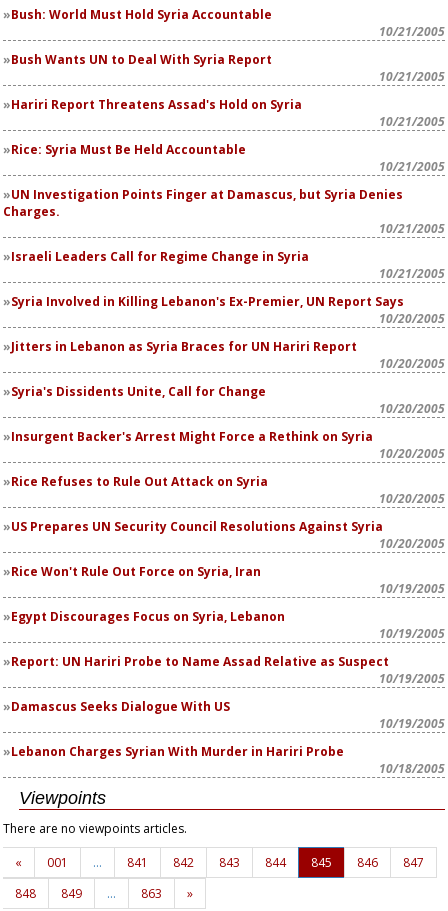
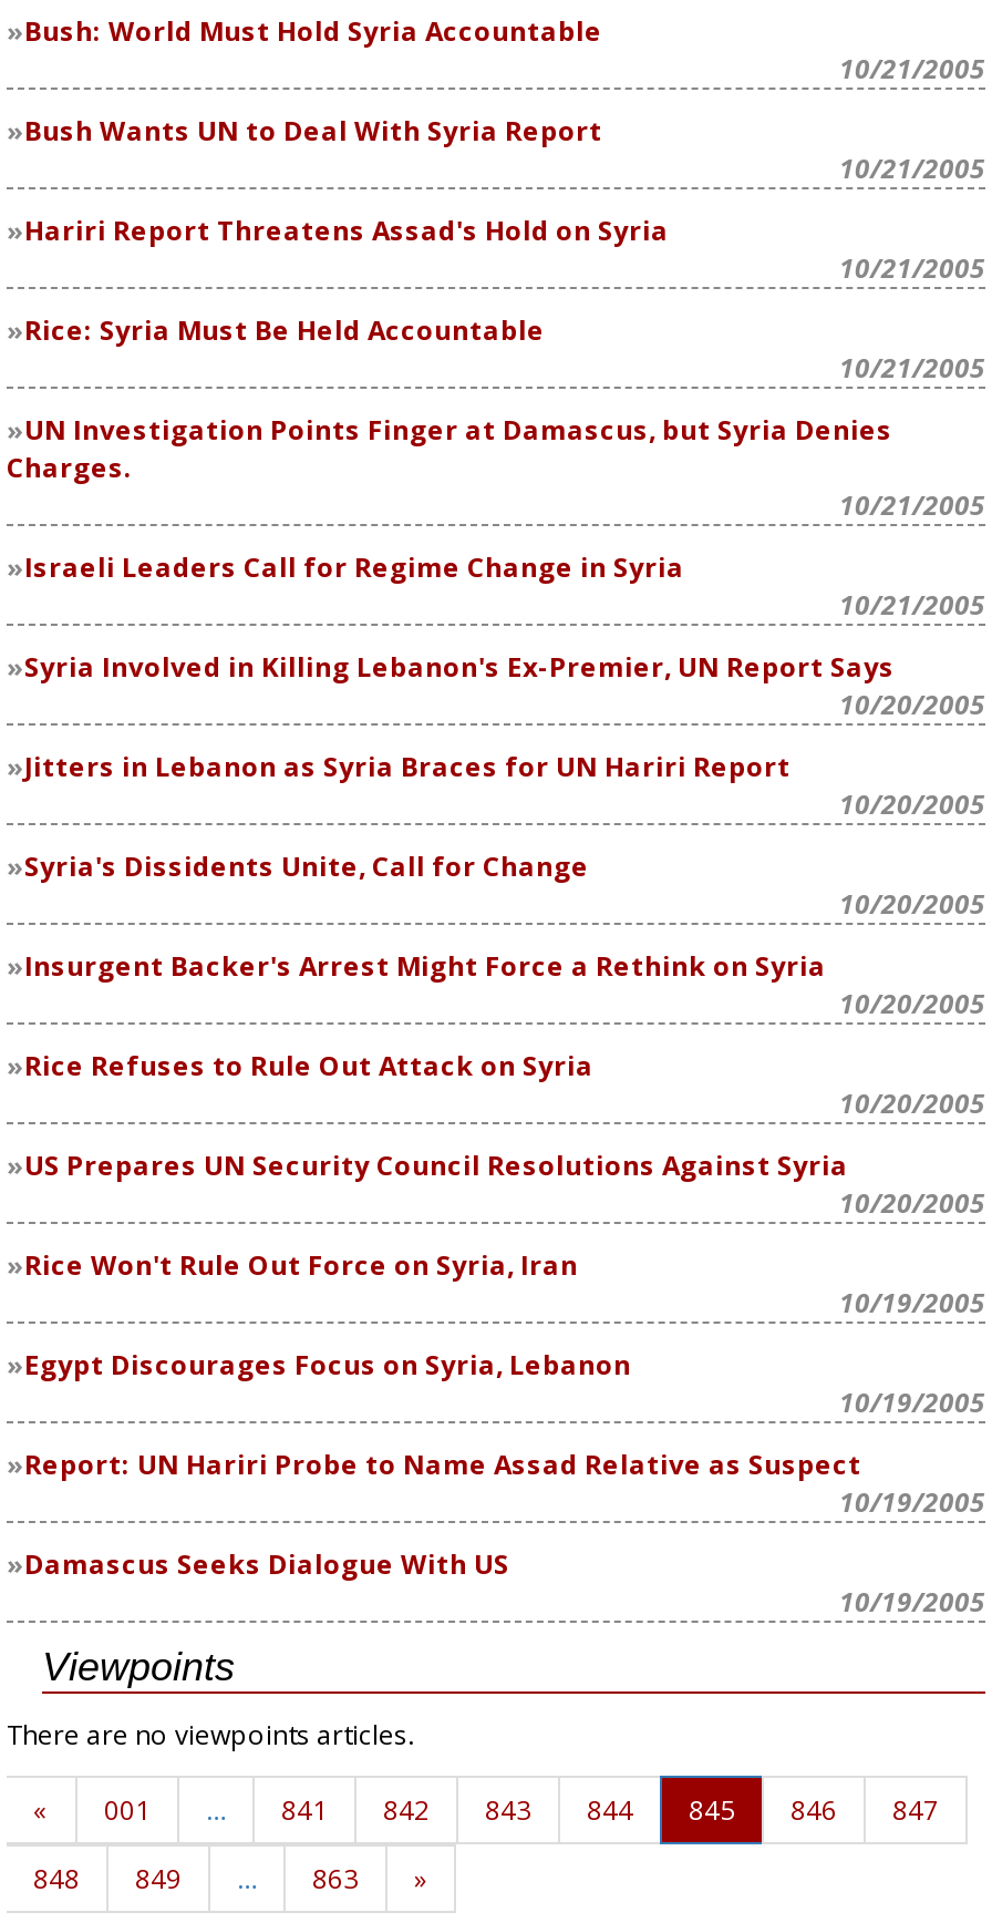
[11,743,445,777] Lebanon Charges Syrian With Murder in Hariri Probe | 10/18/2005 -> none

